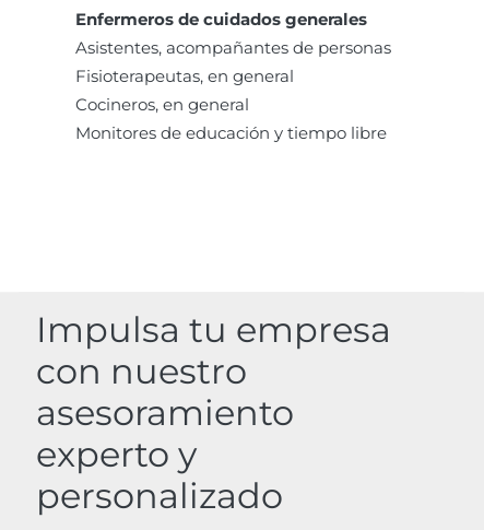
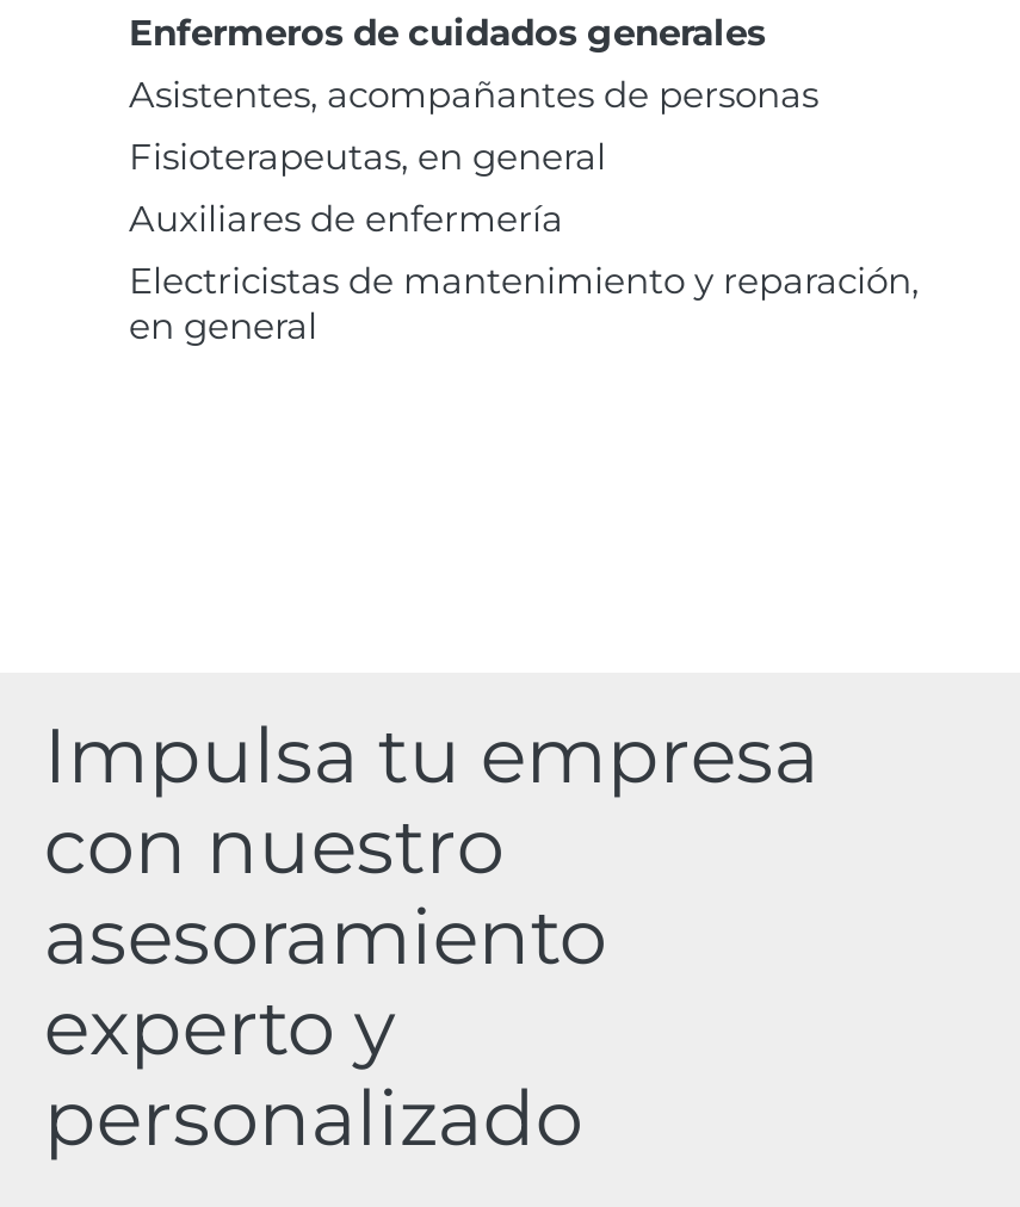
[75,94,387,143] Cocineros, en general | Monitores de educación y tiempo libre -> [129,196,919,349] Auxiliares de enfermería | Electricistas de mantenimiento y reparación, | en general

